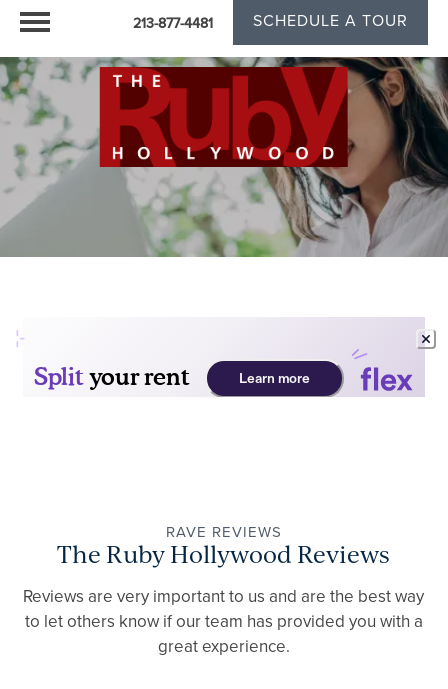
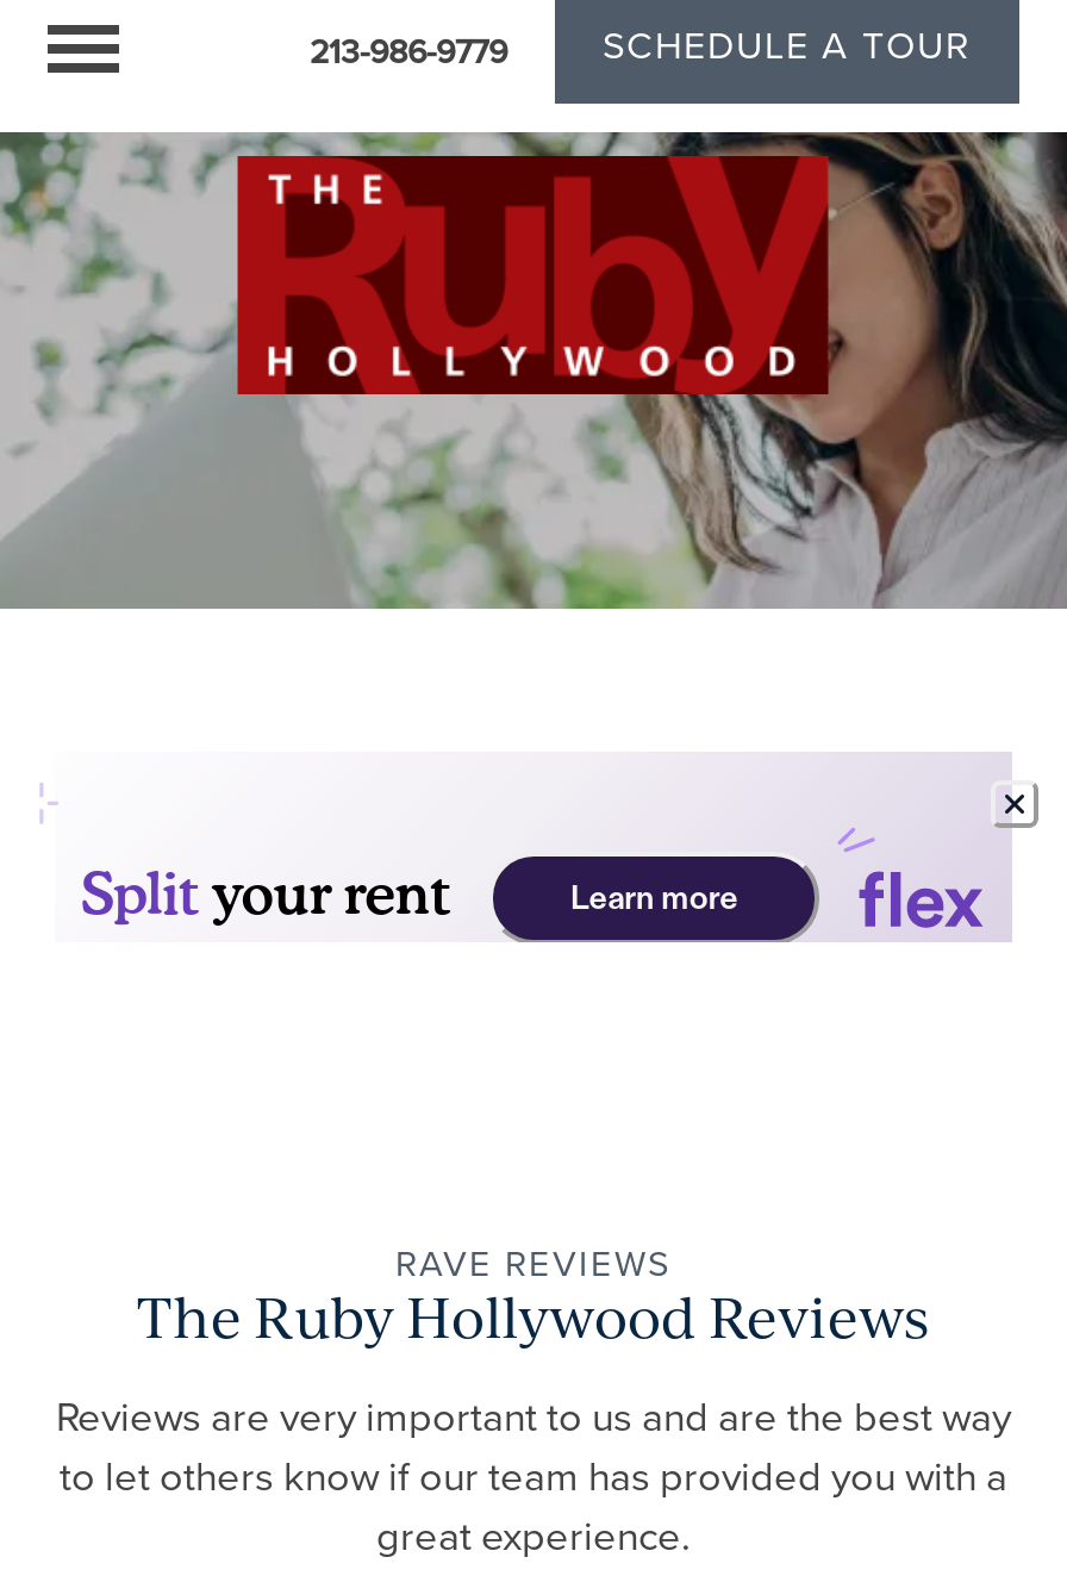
[133,8,408,33] 213-877-4481 SCHEDULE A TOUR -> [310,17,972,75] 213-986-9779 SCHEDULE A TOUR

